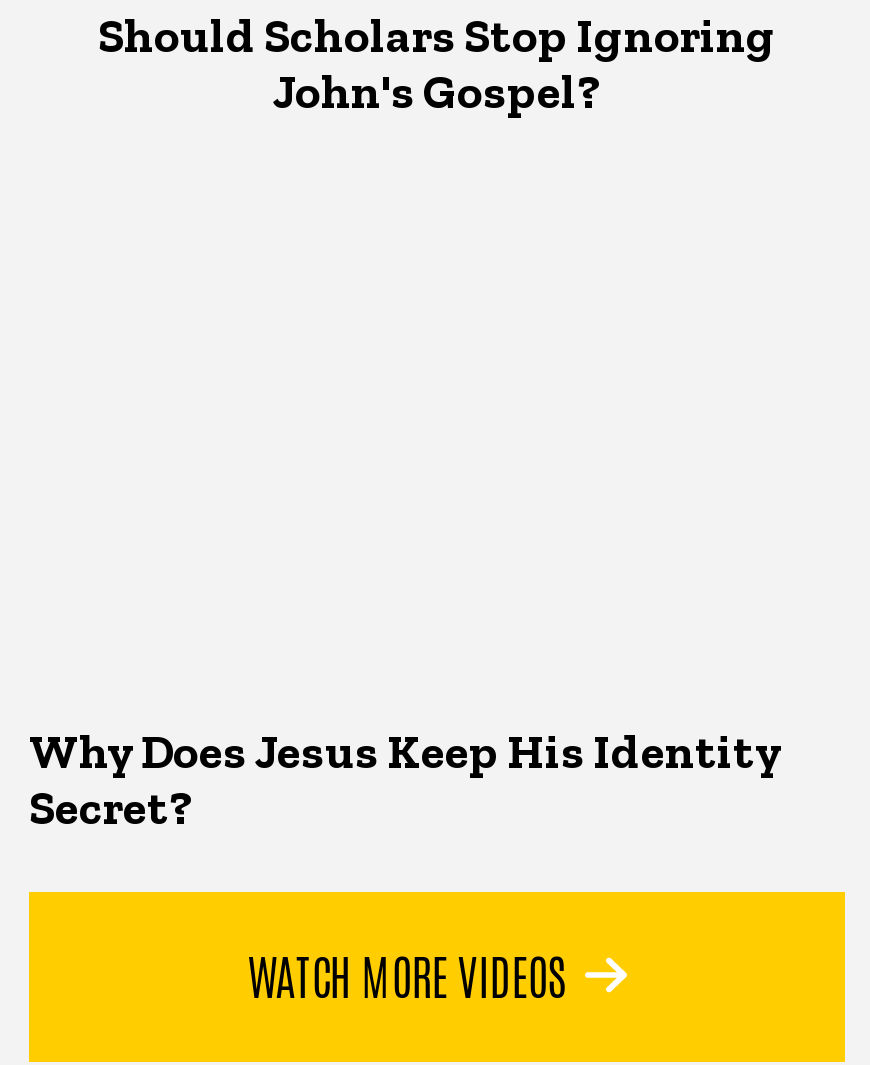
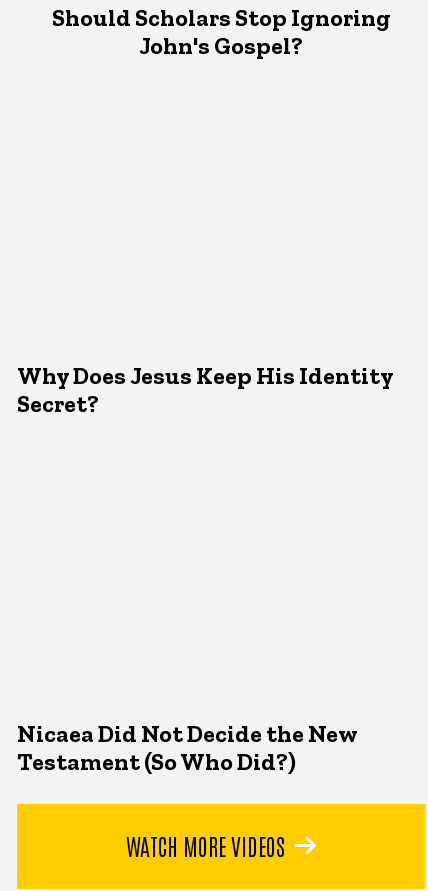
none -> [17,719,357,776] Nicaea Did Not Decide the New | Testament (So Who Did?)

